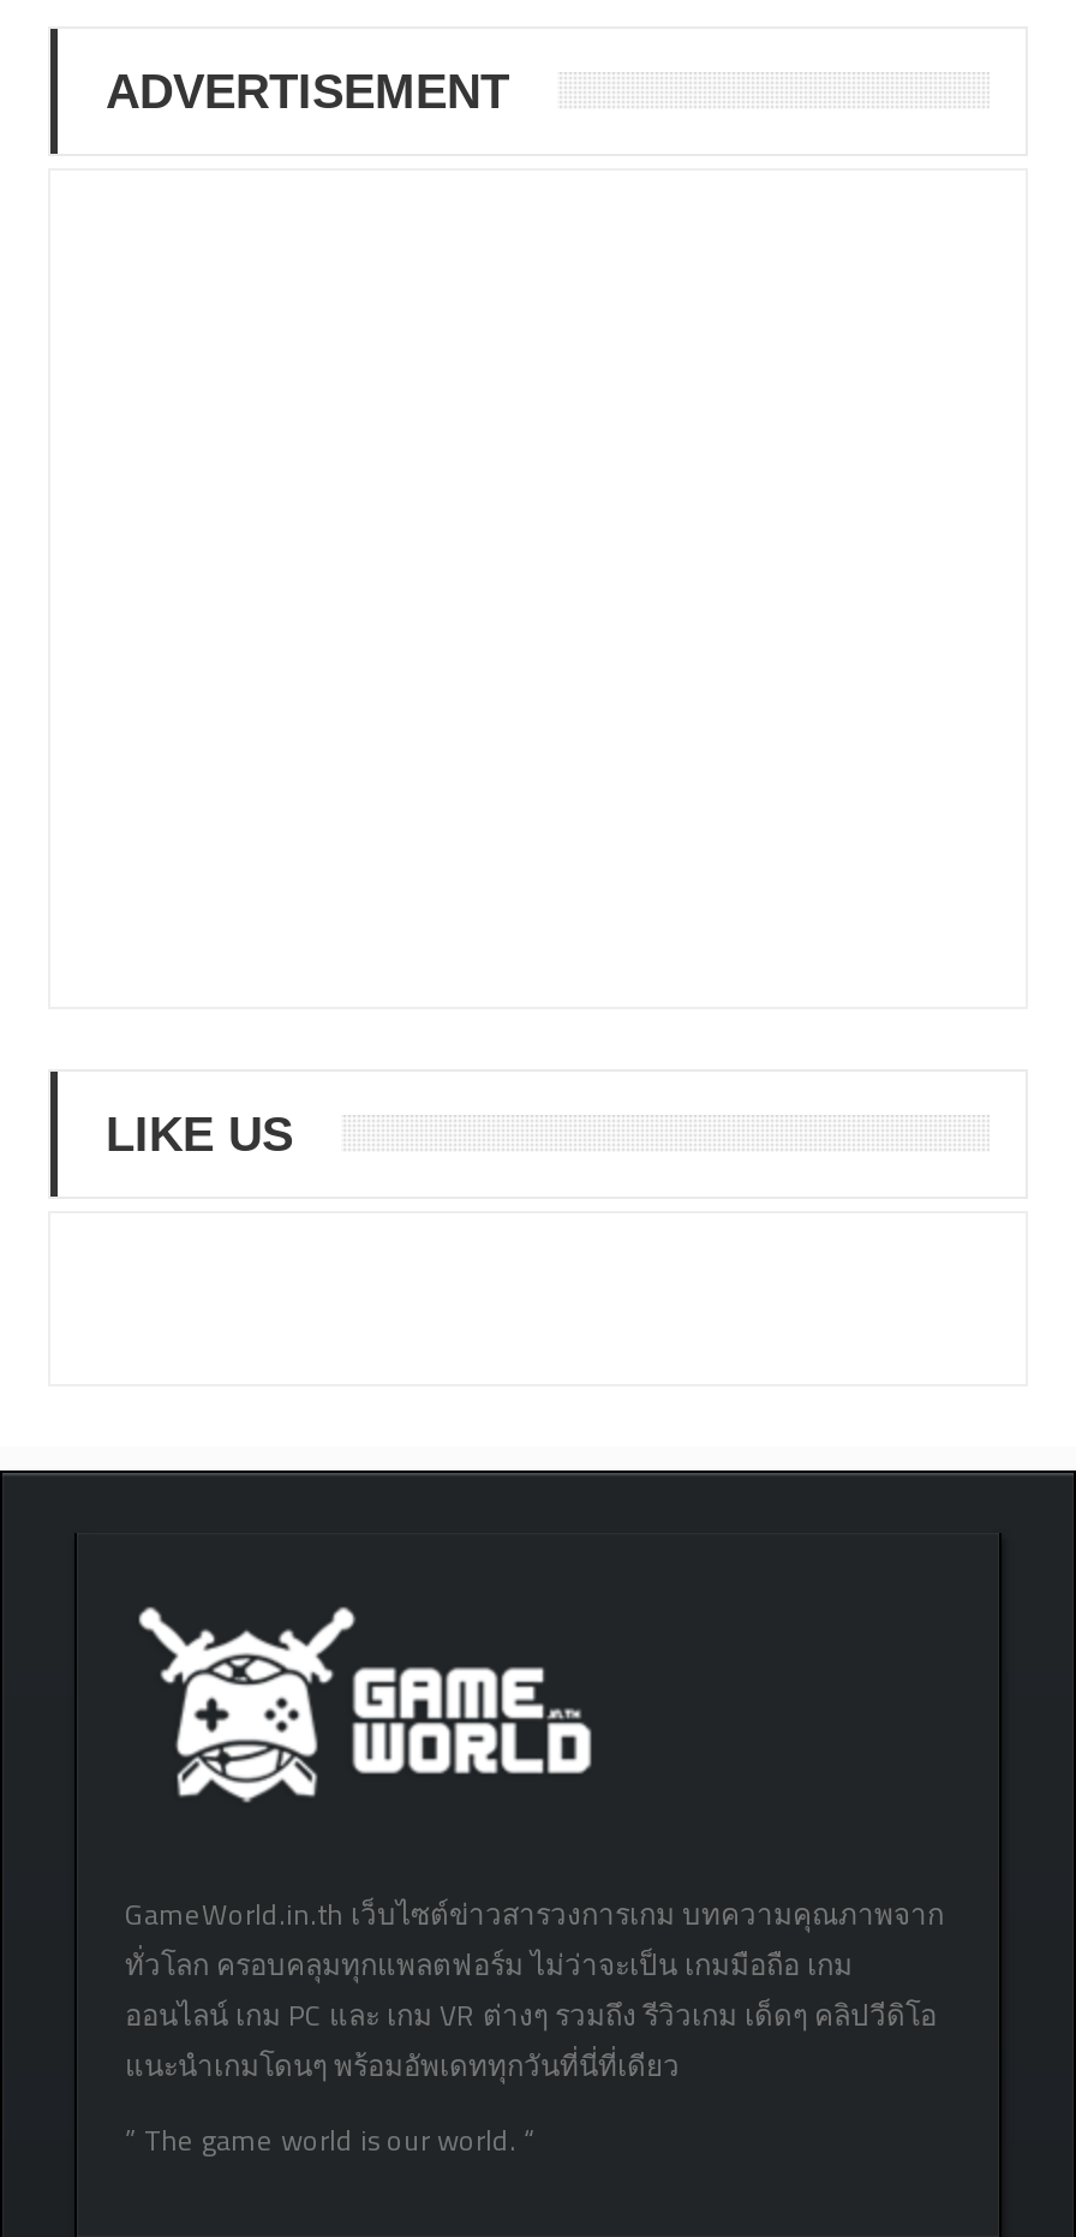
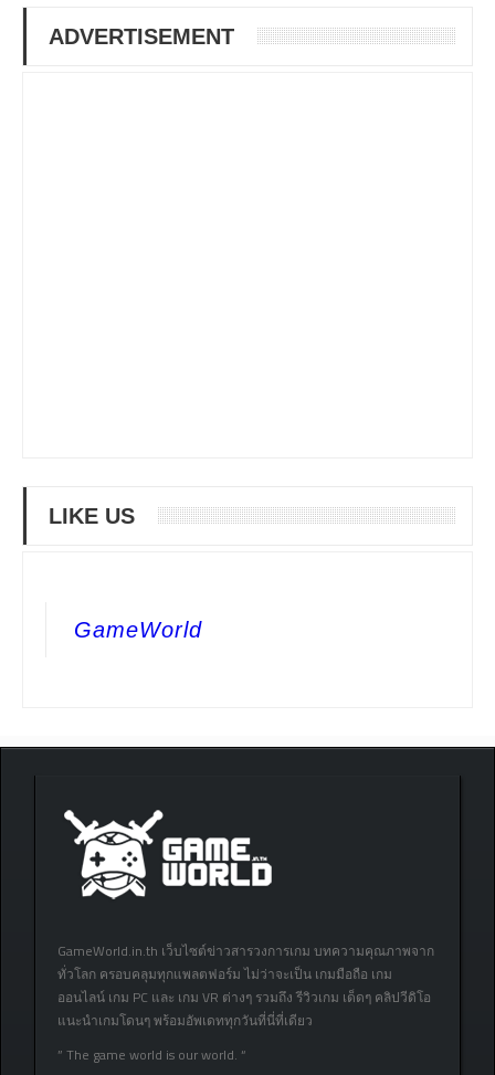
none -> [74,617,202,641] GameWorld

